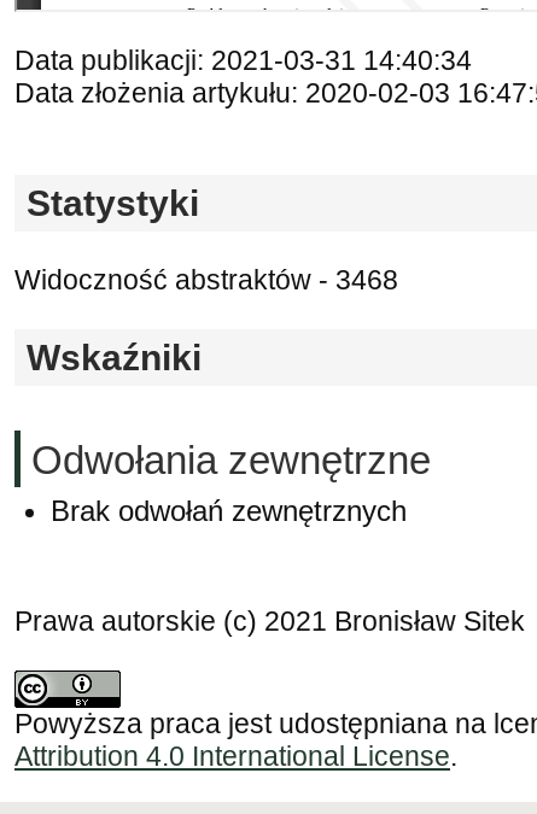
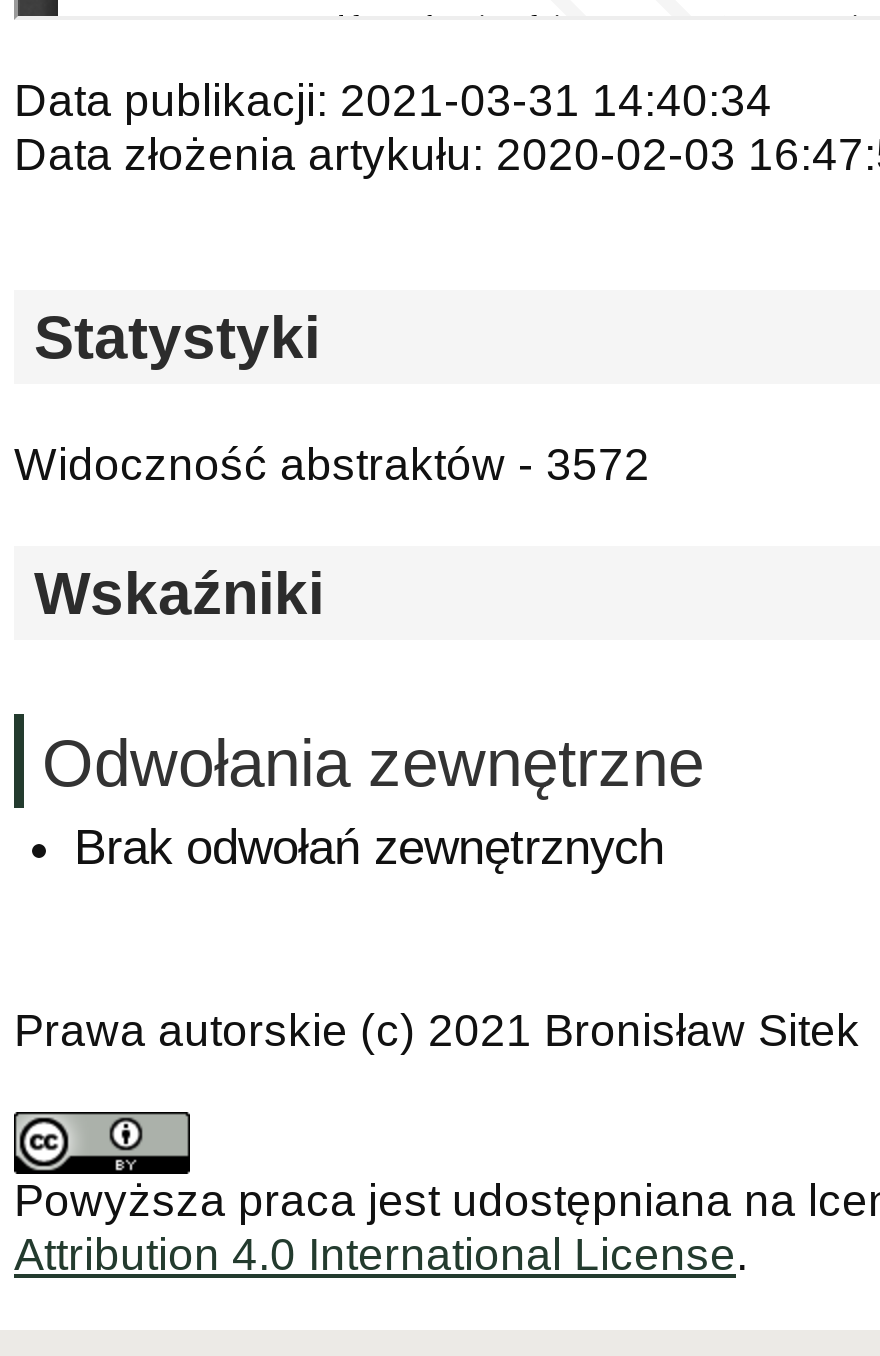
[14,266,398,296] Widoczność abstraktów - 3468 -> [14,440,650,490] Widoczność abstraktów - 3572

